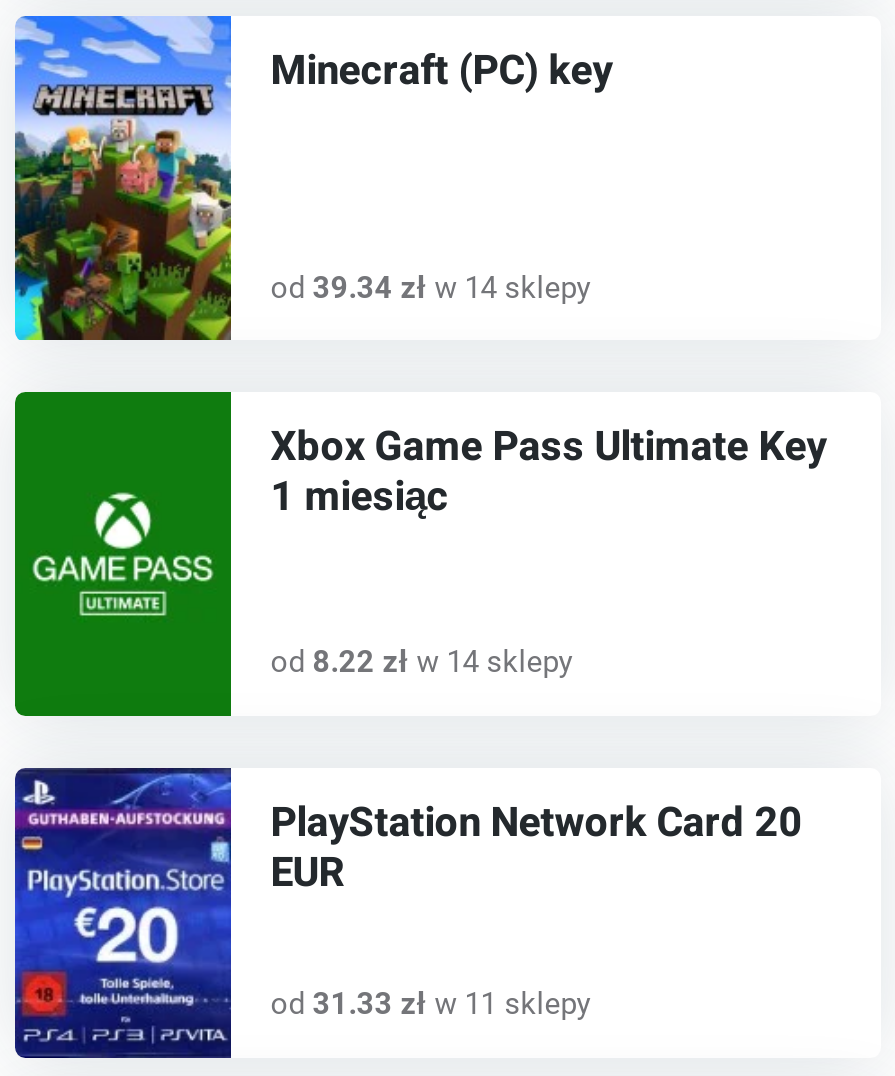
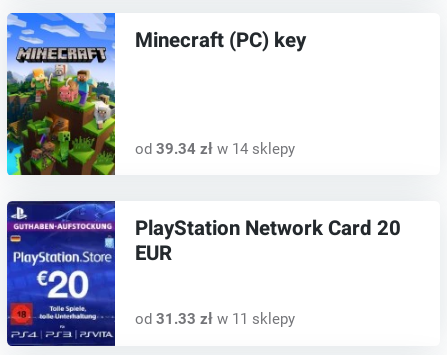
[13,390,827,718] [image] | Xbox Game Pass Ultimate Key | 1 miesiąc | od 8.22 zł w 14 sklepy -> none

